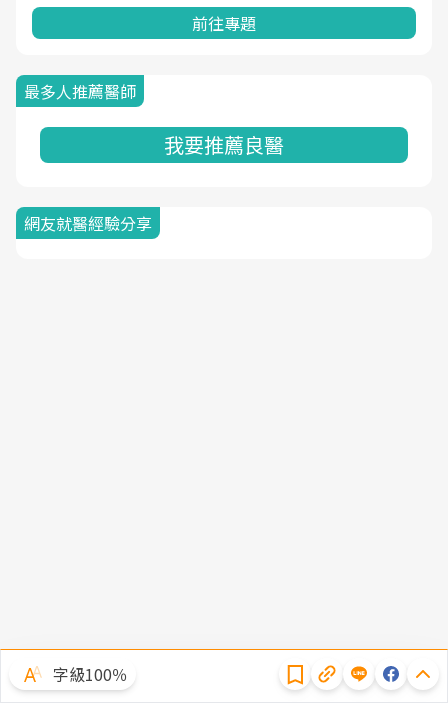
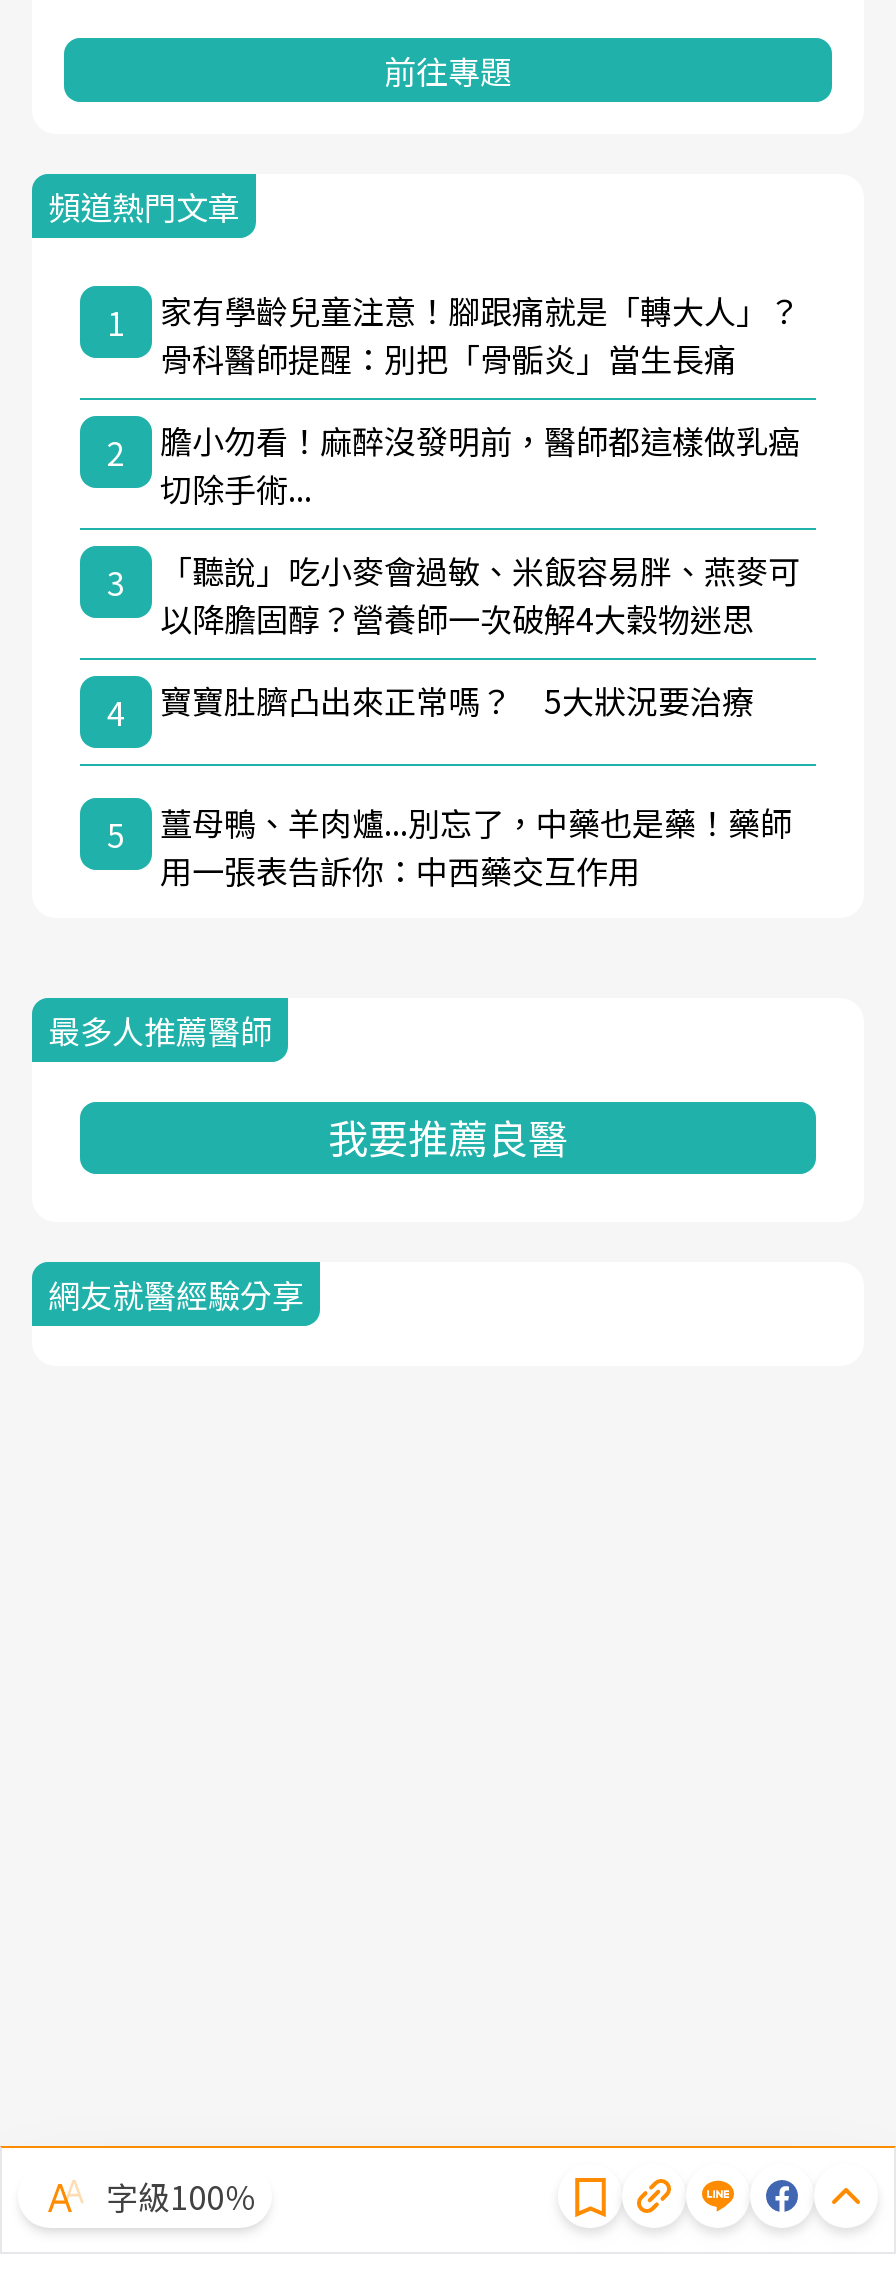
none -> [48,181,800,893] 頻道熱門文章 | 1 | 家有學齡兒童注意！腳跟痛就是「轉大人」？ | 骨科醫師提醒：別把「骨骺炎」當生長痛 | 2 | 膽小勿看！麻醉沒發明前，醫師都這樣做乳癌 | 切除手術... | 3 | 「聽說」吃小麥會過敏、米飯容易胖、燕麥可 | 以降膽固醇？營養師一次破解4大穀物迷思 | 4 | 寶寶肚臍凸出來正常嗎？ 5大狀況要治療 | 5 | 薑母鴨、羊肉爐...別忘了，中藥也是藥！藥師 | 用一張表告訴你：中西藥交互作用

